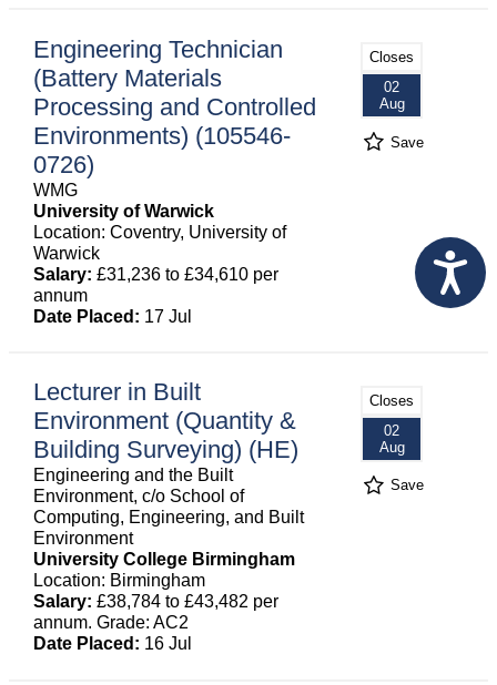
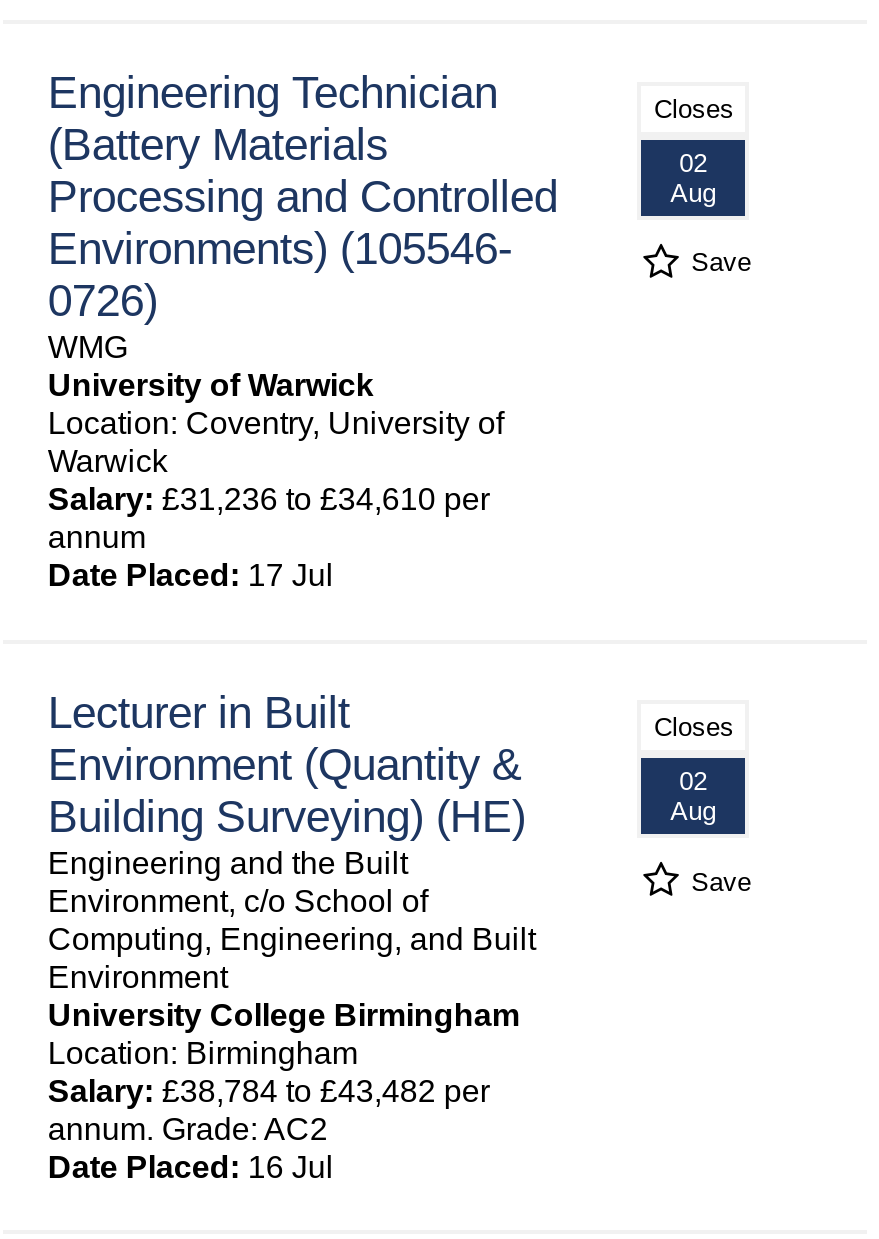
[414,236,487,309] [image] -> none

